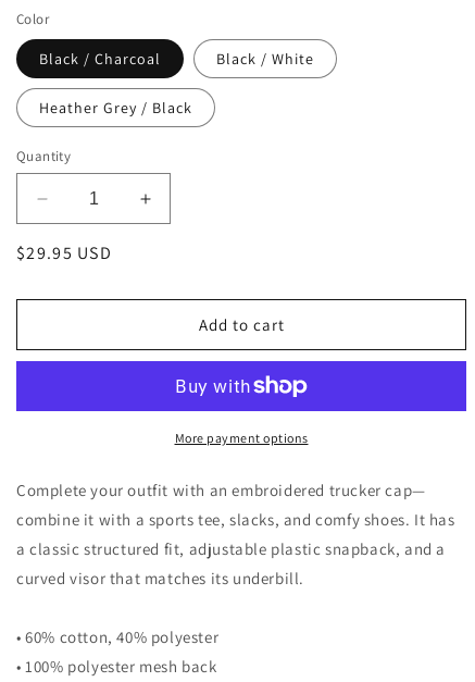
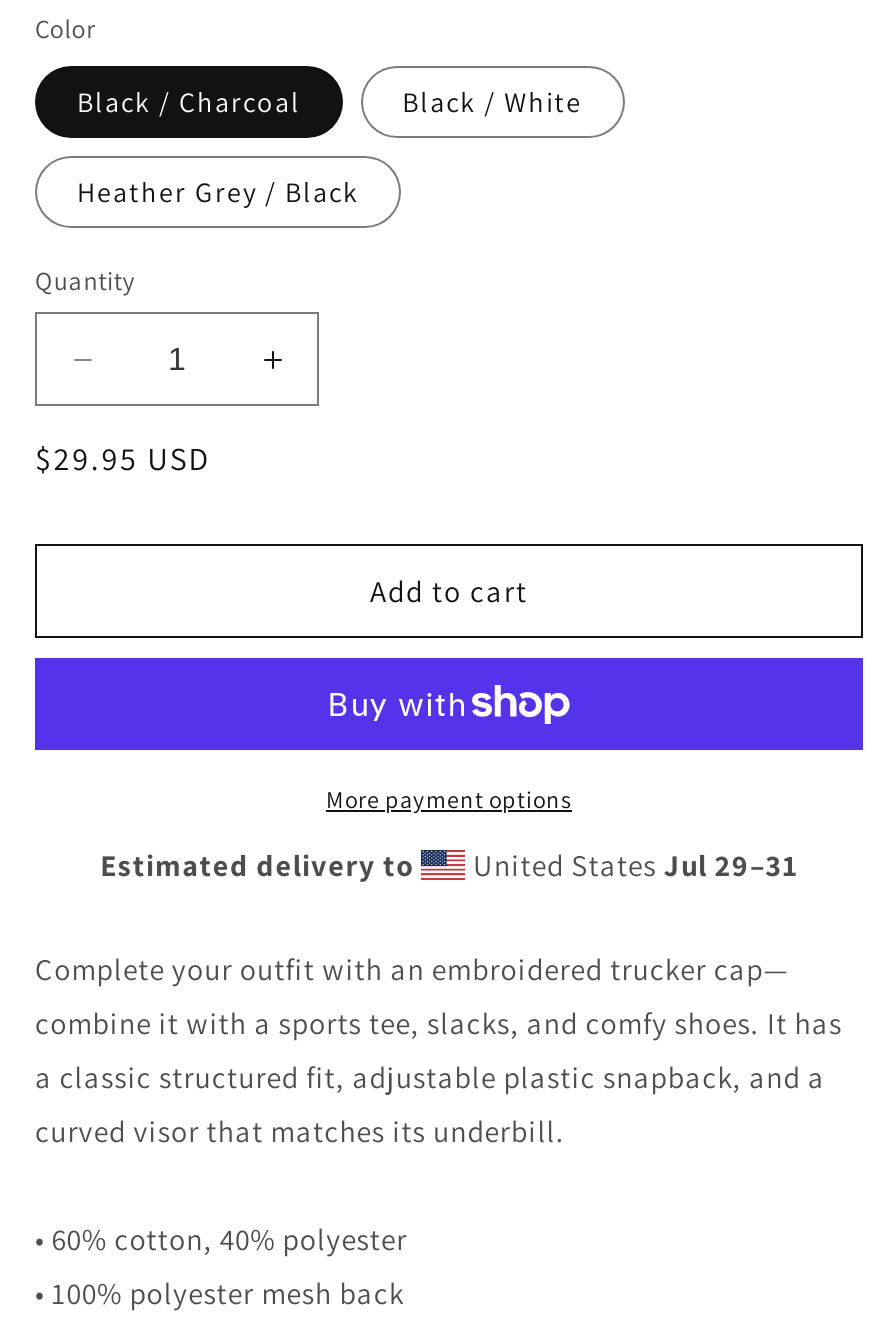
none -> [100,846,798,884] Estimated delivery to | United States Jul 29–31

